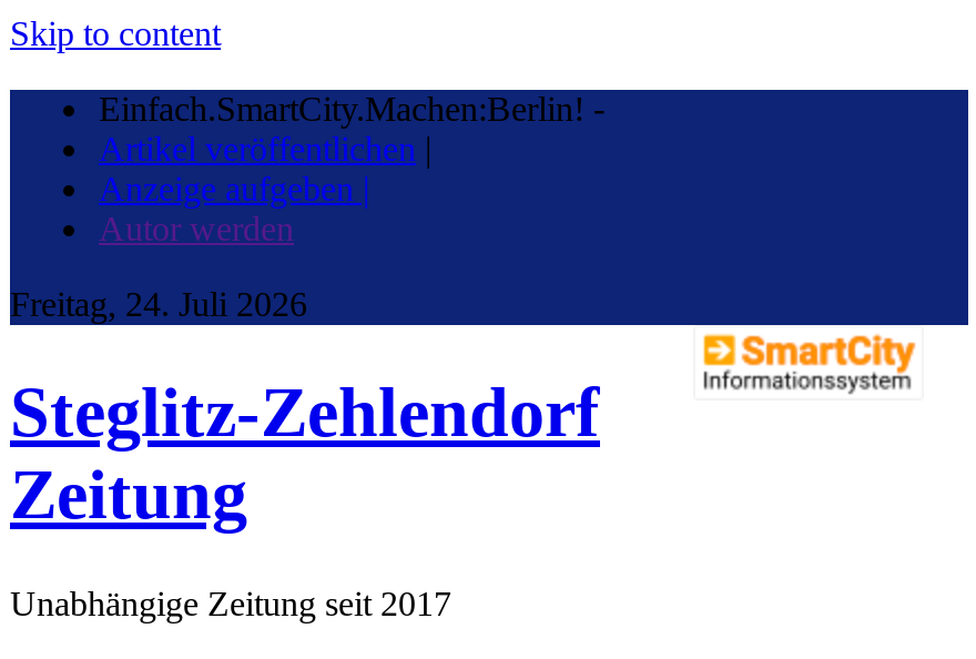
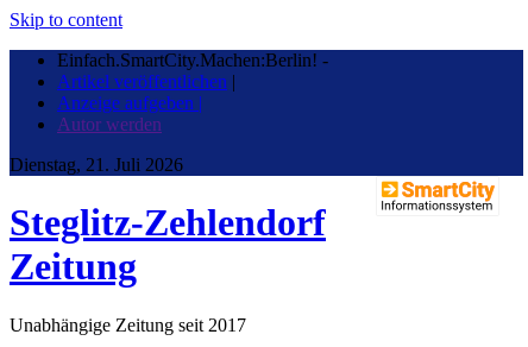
[10,285,307,323] Freitag, 24. Juli 2026 -> [10,154,183,175] Dienstag, 21. Juli 2026

